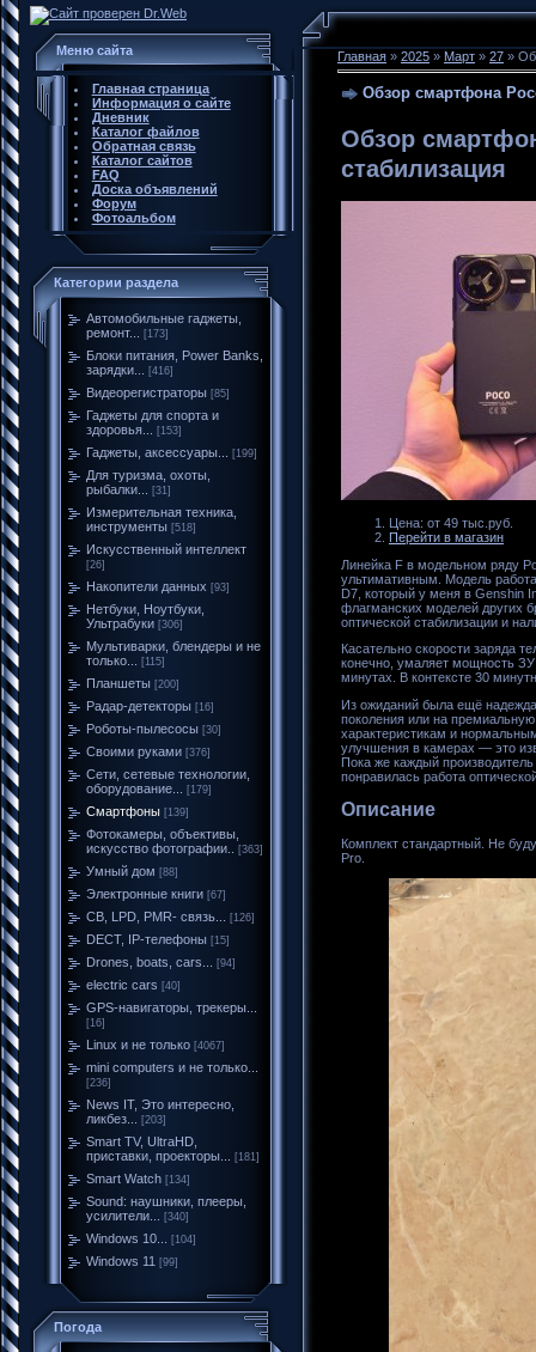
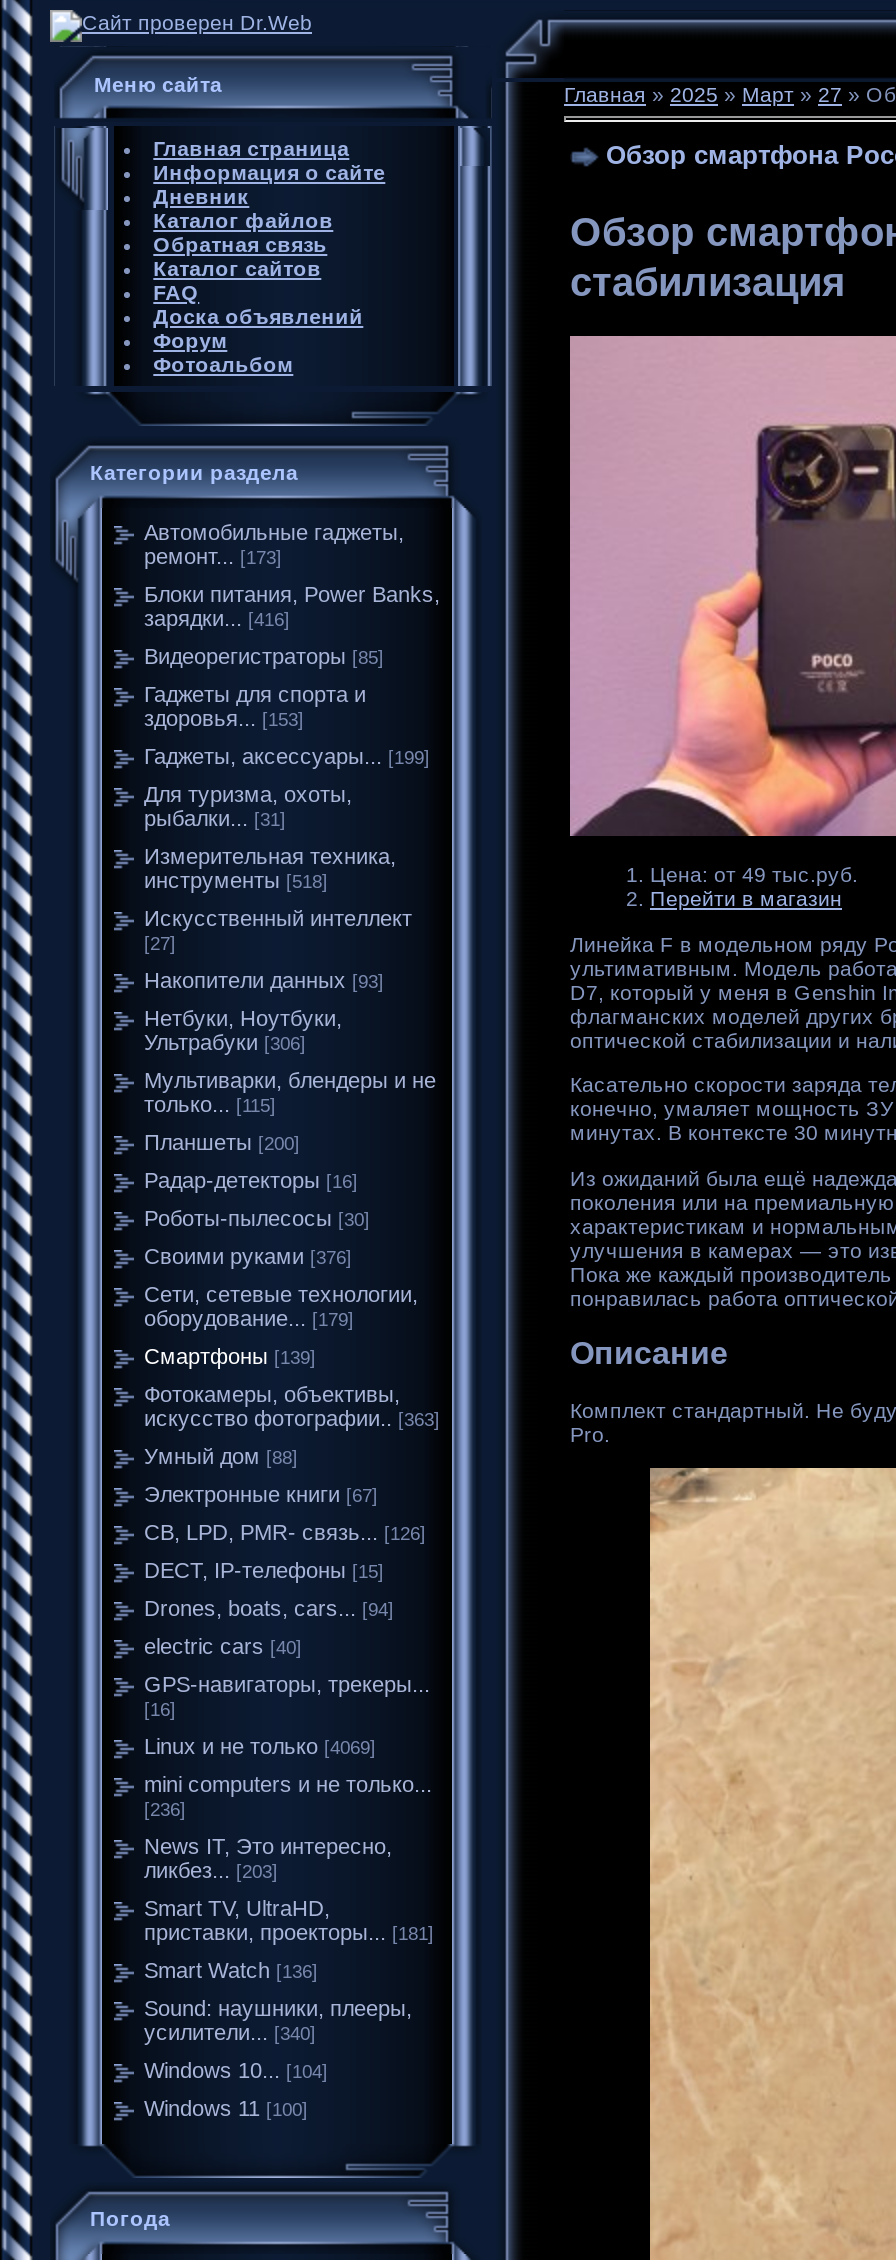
[86,559,105,571] [26] -> [144,934,176,954] [27]
[86,1037,225,1052] Linux и не только [4067] -> [144,1734,376,1758] Linux и не только [4069]
[86,1171,190,1186] Smart Watch [134] -> [144,1958,318,1982] Smart Watch [136]
[86,1254,178,1268] Windows 11 [99] -> [144,2096,308,2120] Windows 11 [100]

